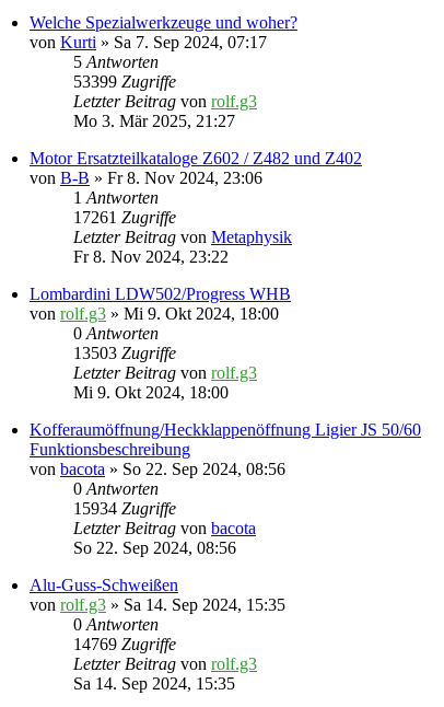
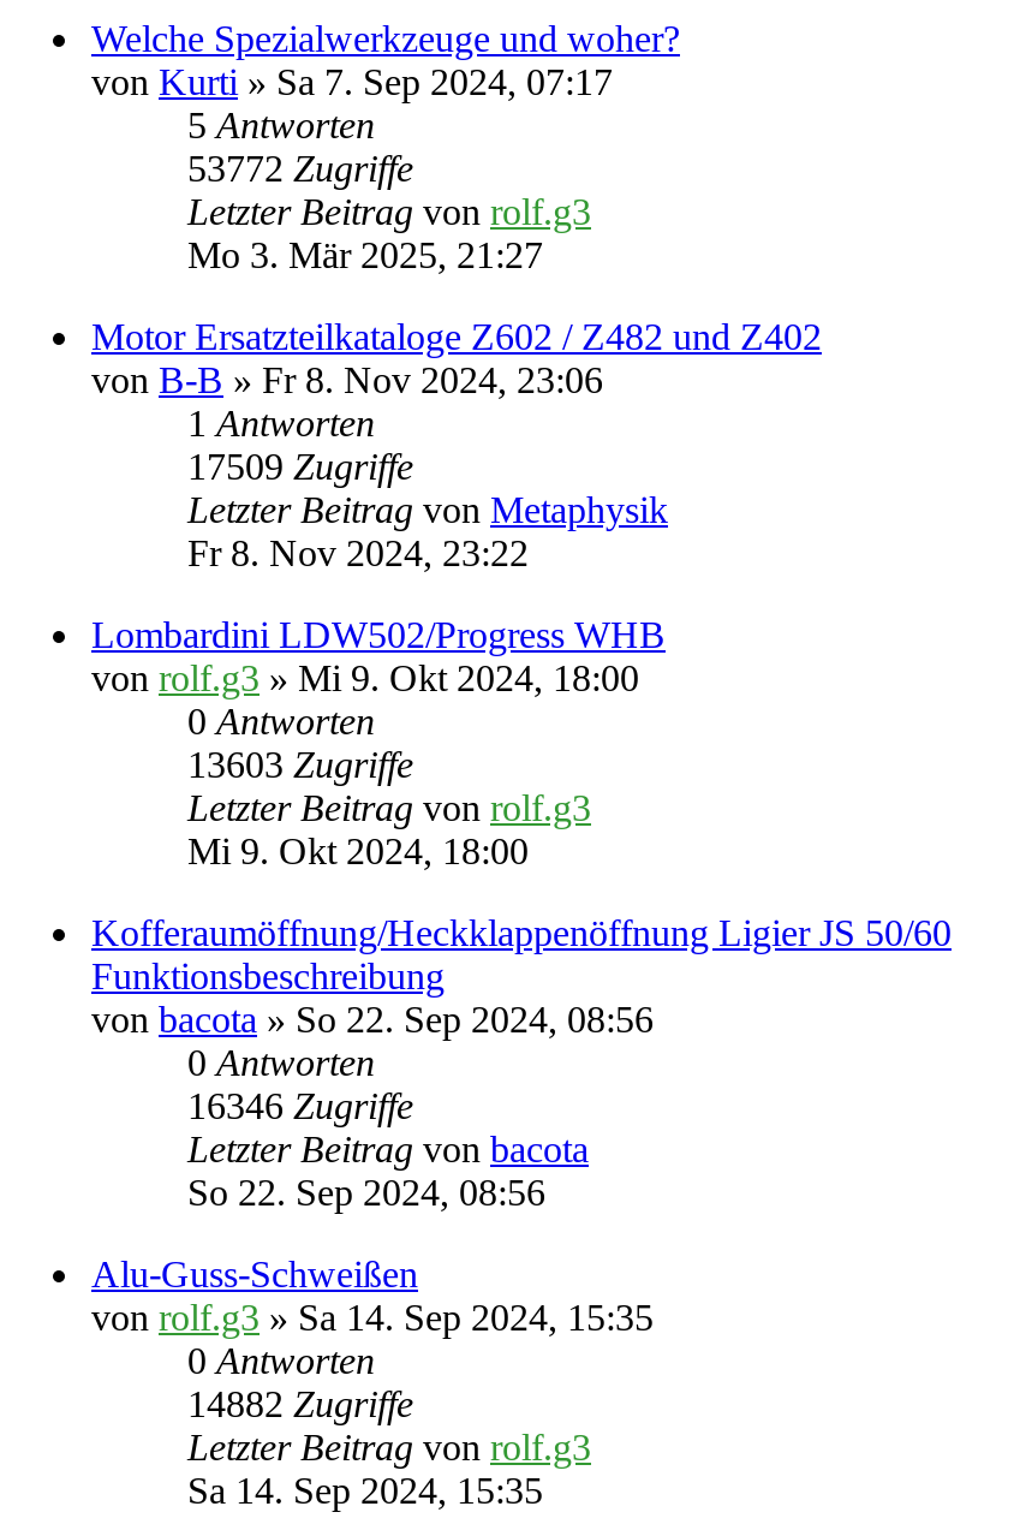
[73,73,176,91] 53399 Zugriffe -> [187,149,413,190] 53772 Zugriffe
[73,208,176,227] 17261 Zugriffe -> [187,447,413,488] 17509 Zugriffe
[73,344,176,363] 13503 Zugriffe -> [187,745,413,786] 13603 Zugriffe
[73,499,176,518] 15934 Zugriffe -> [187,1086,413,1127] 16346 Zugriffe
[73,635,176,654] 14769 Zugriffe -> [187,1384,413,1425] 14882 Zugriffe

